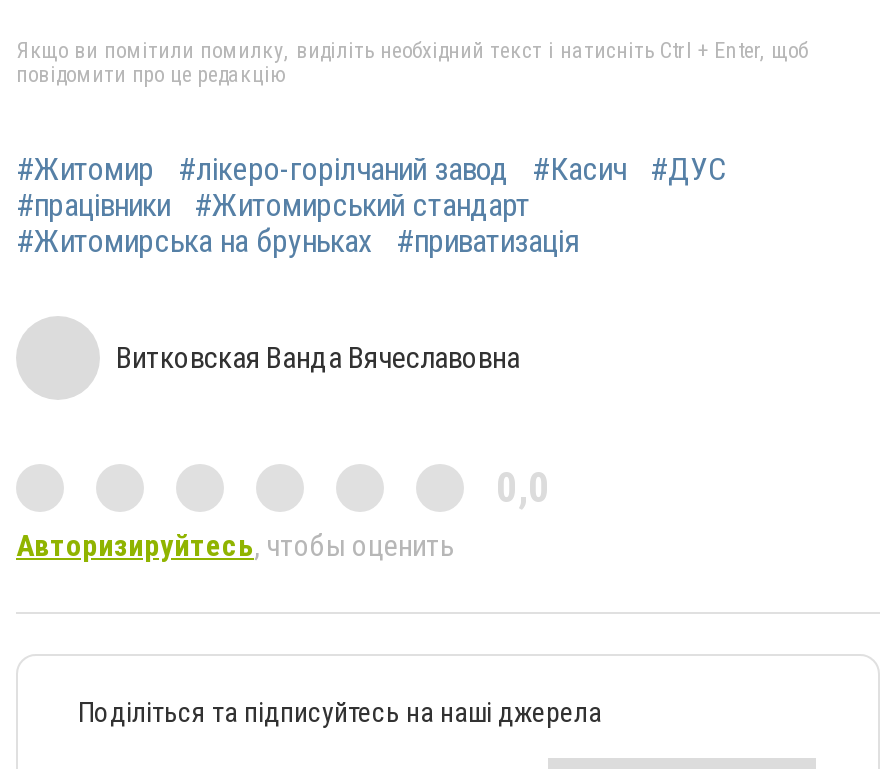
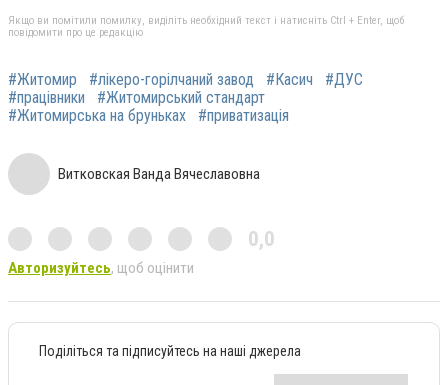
[16,528,454,564] Авторизируйтесь, чтобы оценить -> [8,259,194,277] Авторизуйтесь, щоб оцінити

